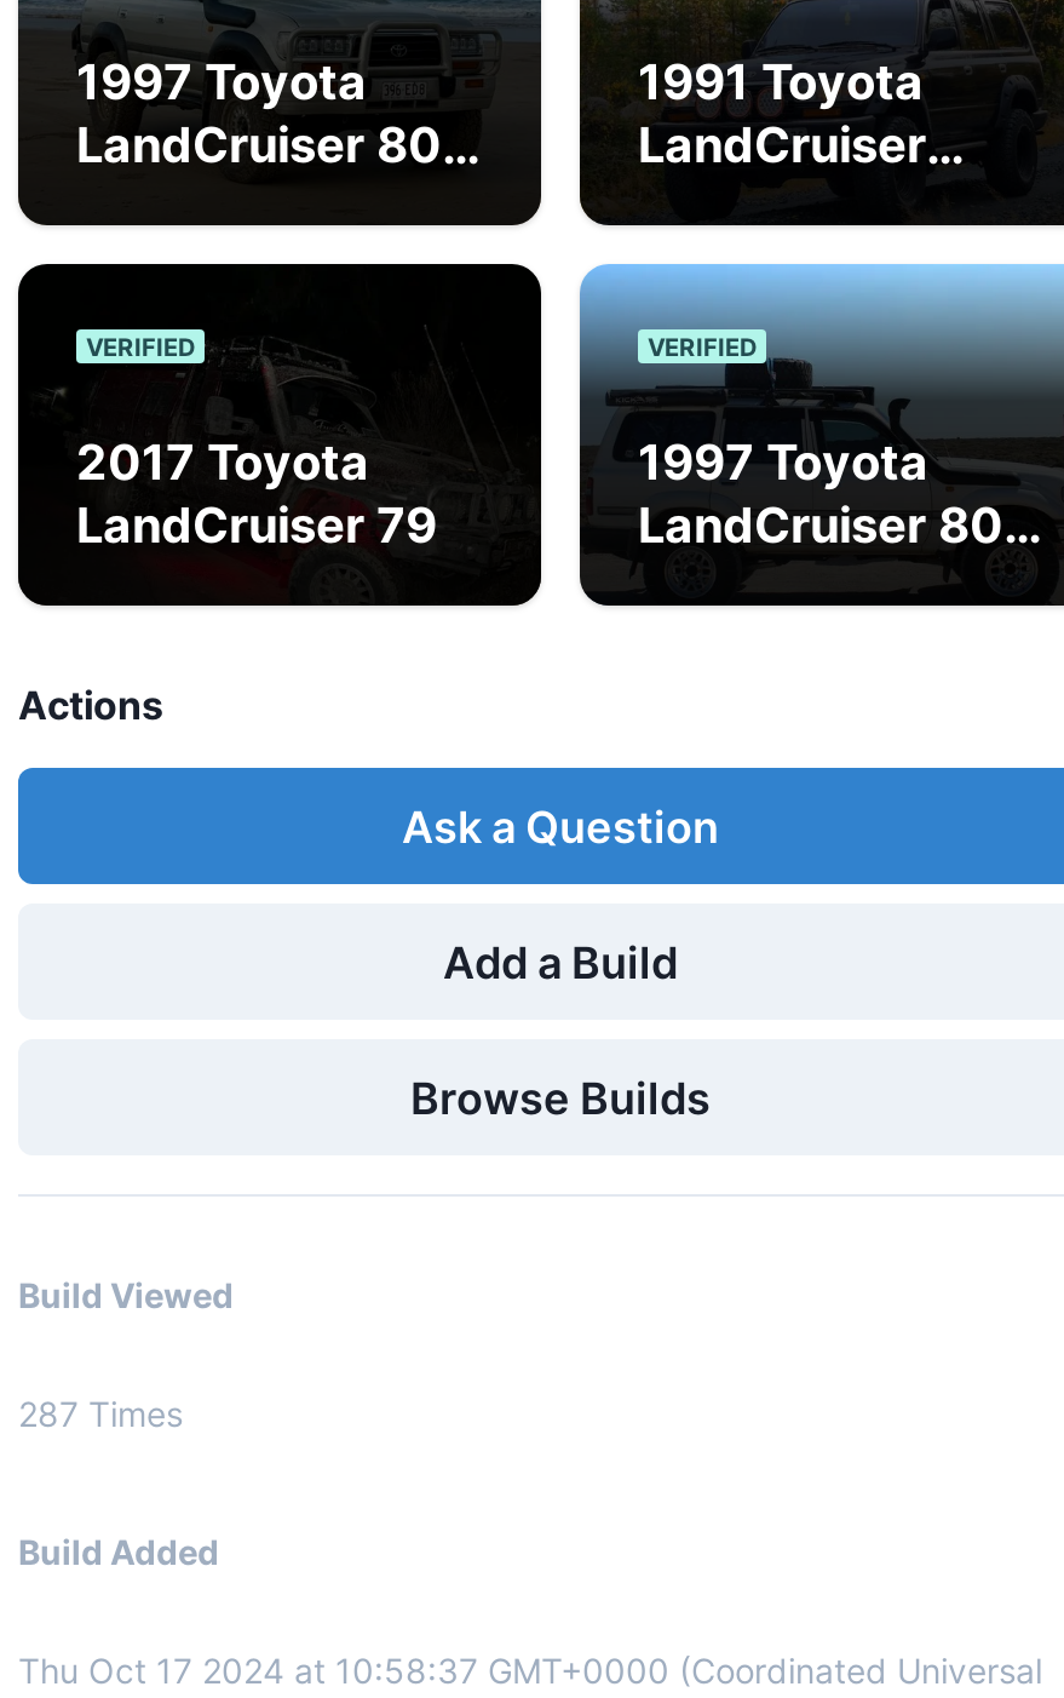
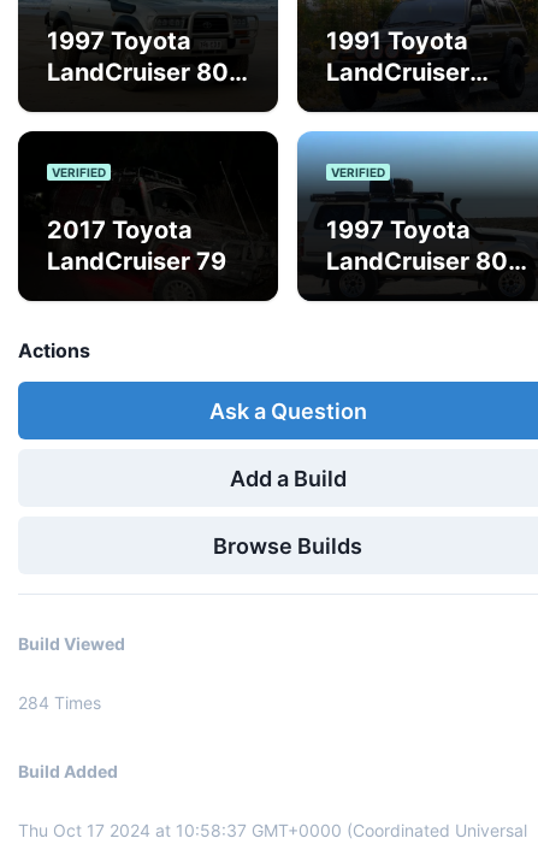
[18,1393,183,1434] 287 Times -> [18,692,101,713] 284 Times

